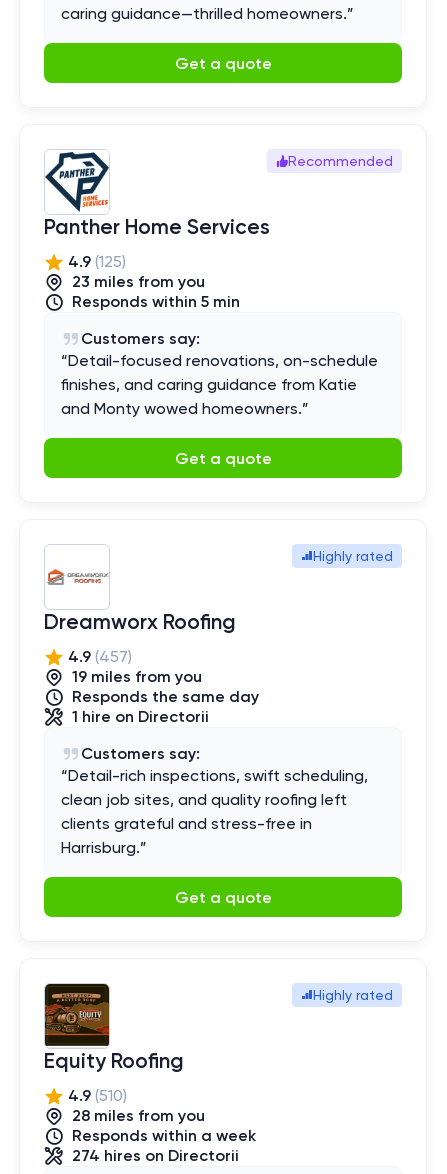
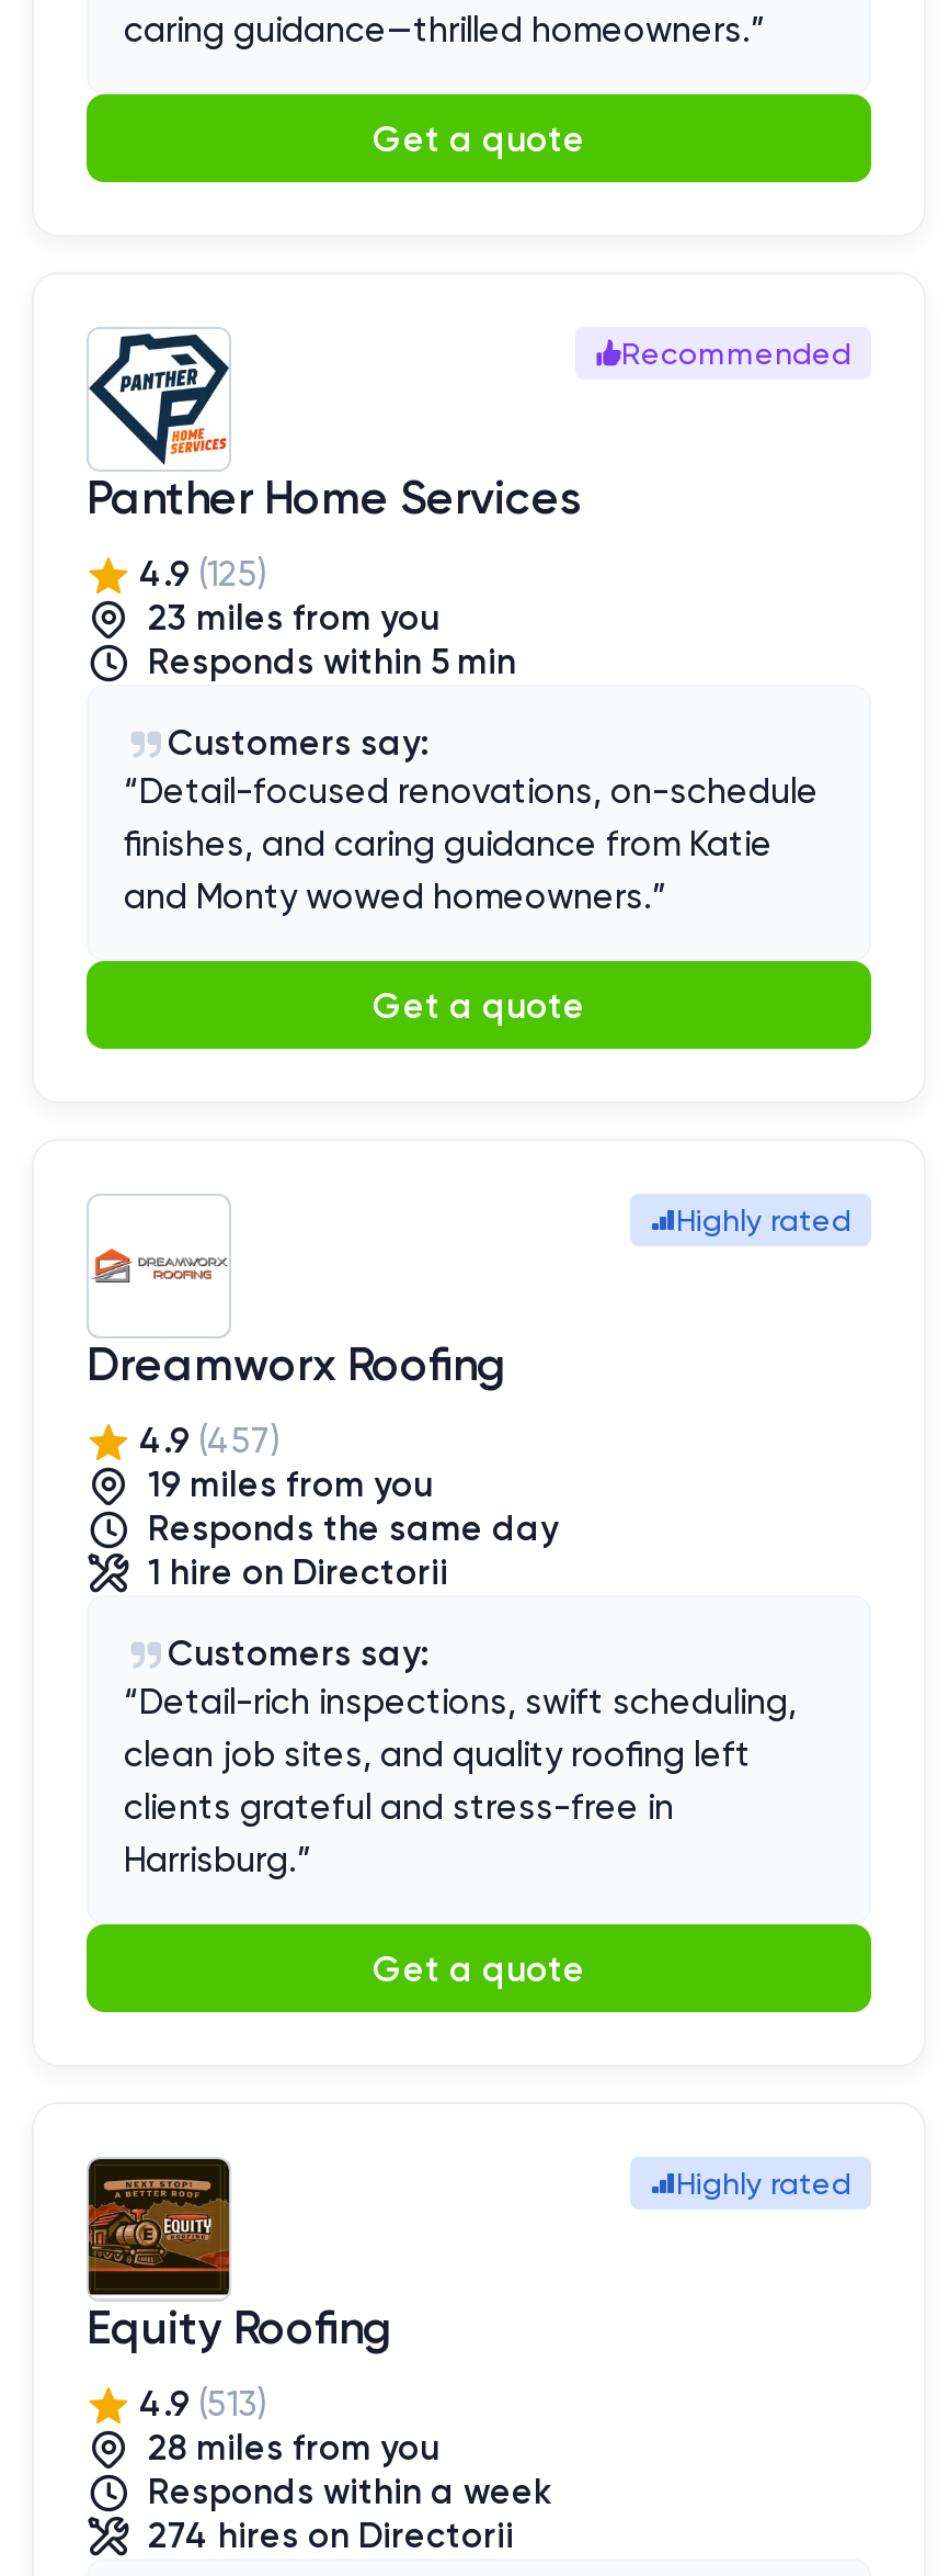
[68,1086,127,1105] 4.9 (510) -> [139,2383,266,2425] 4.9 (513)

